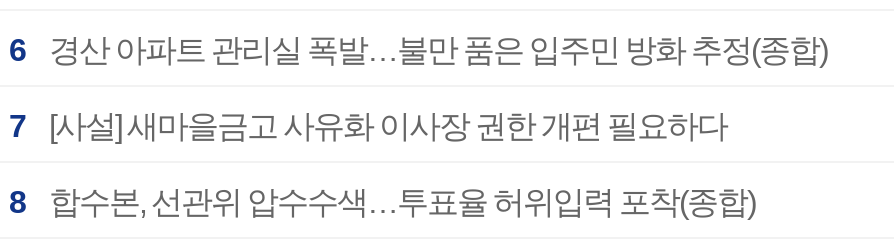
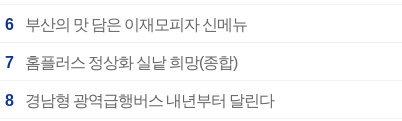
[49,33,827,67] 경산 아파트 관리실 폭발…불만 품은 입주민 방화 추정(종합) -> [25,16,247,33] 부산의 맛 담은 이재모피자 신메뉴
[49,109,727,143] [사설] 새마을금고 사유화 이사장 권한 개편 필요하다 -> [25,54,237,71] 홈플러스 정상화 실낱 희망(종합)
[49,185,755,219] 합수본, 선관위 압수수색…투표율 허위입력 포착(종합) -> [25,92,274,109] 경남형 광역급행버스 내년부터 달린다

